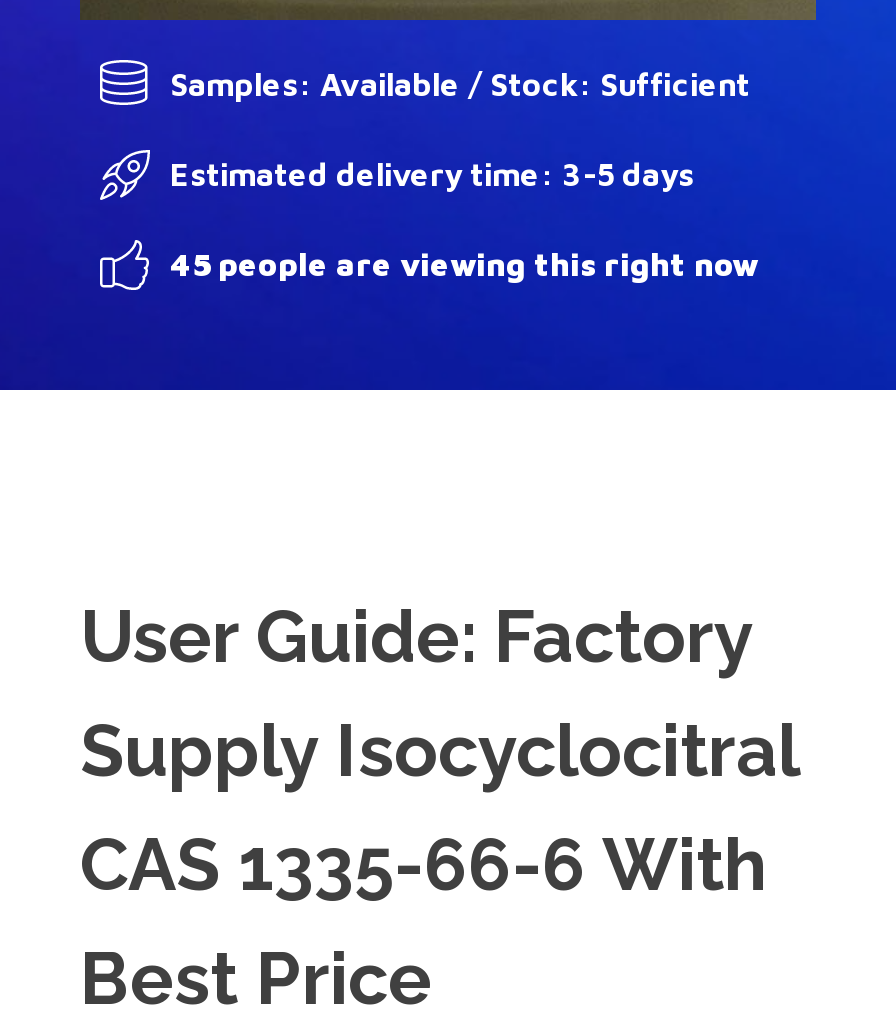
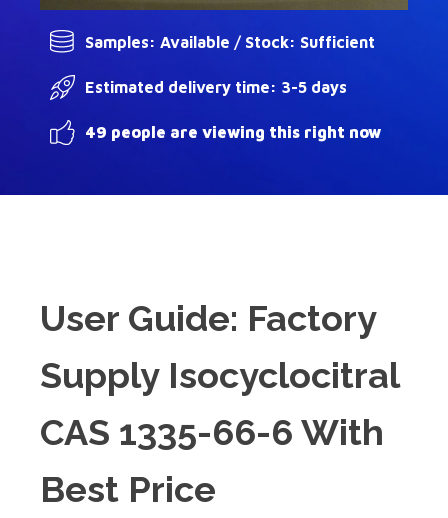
[170,246,758,282] 45 people are viewing this right now -> [85,123,381,141] 49 people are viewing this right now

